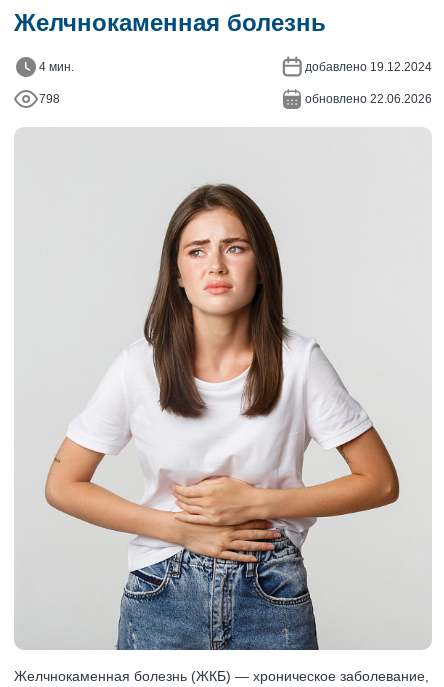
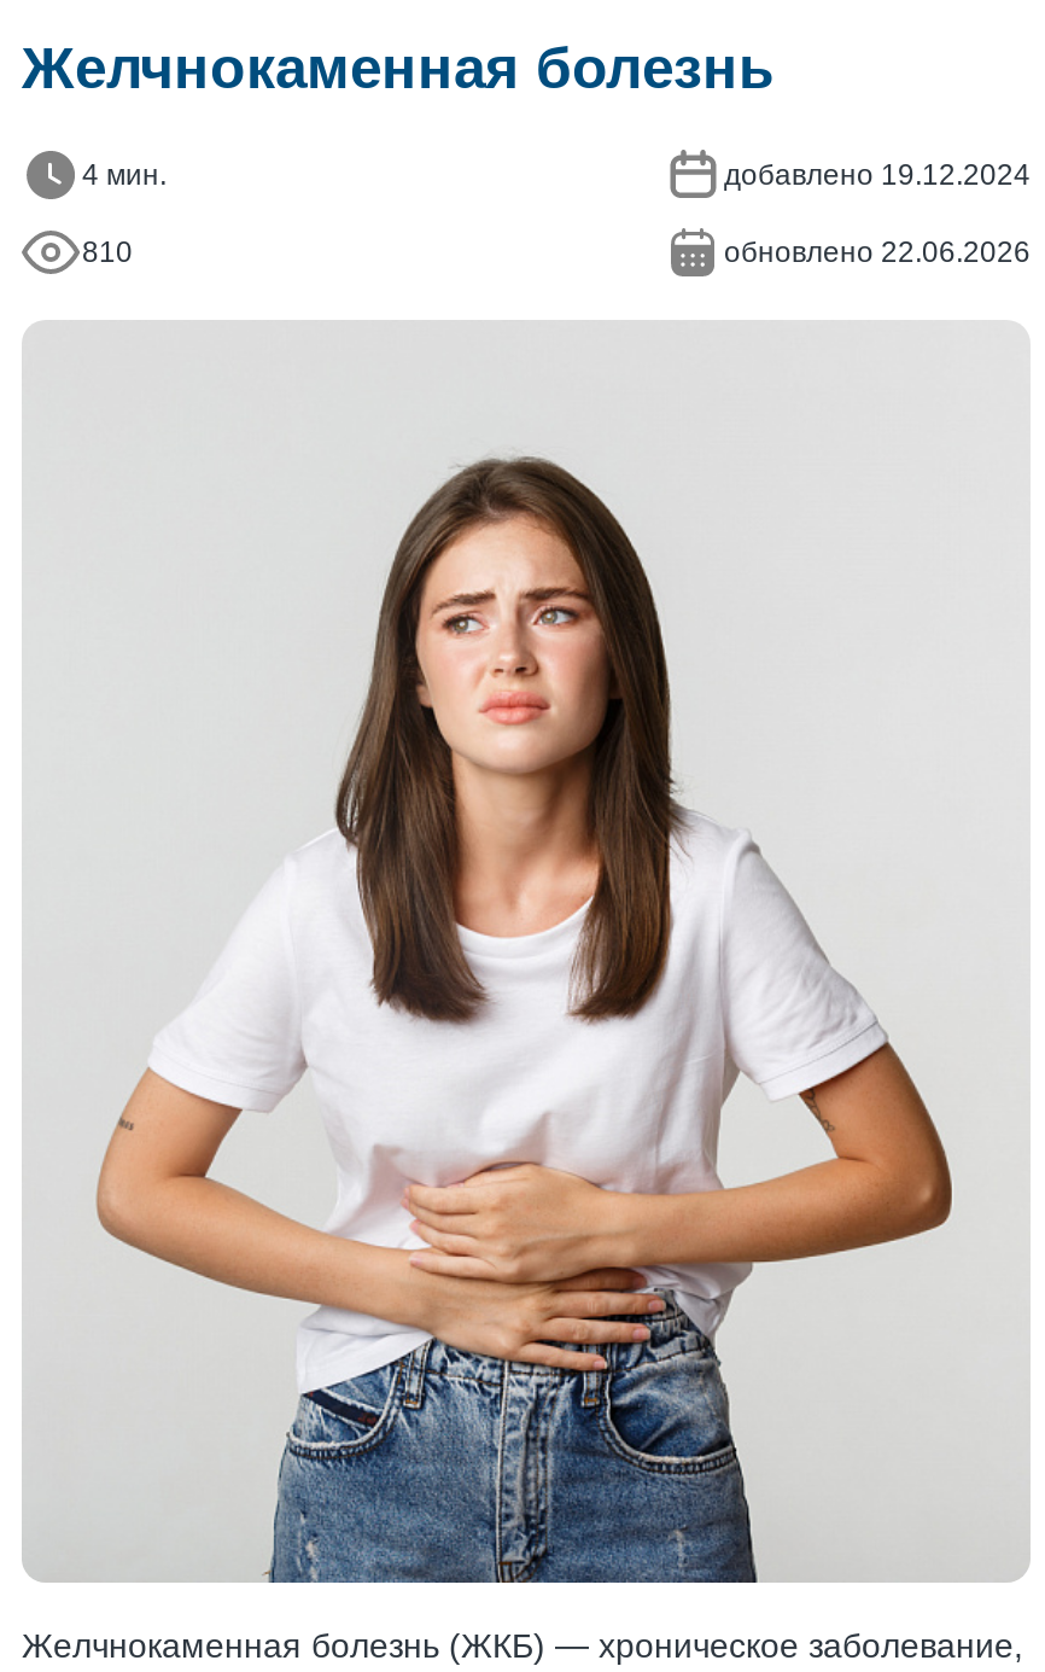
[39,92,60,106] 798 -> [82,235,133,269] 810

